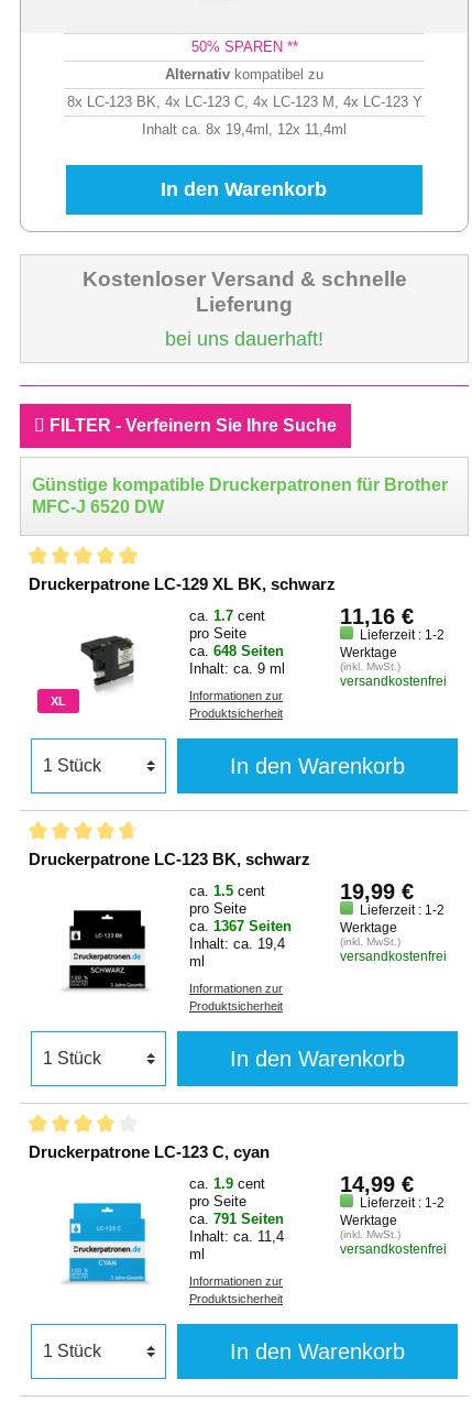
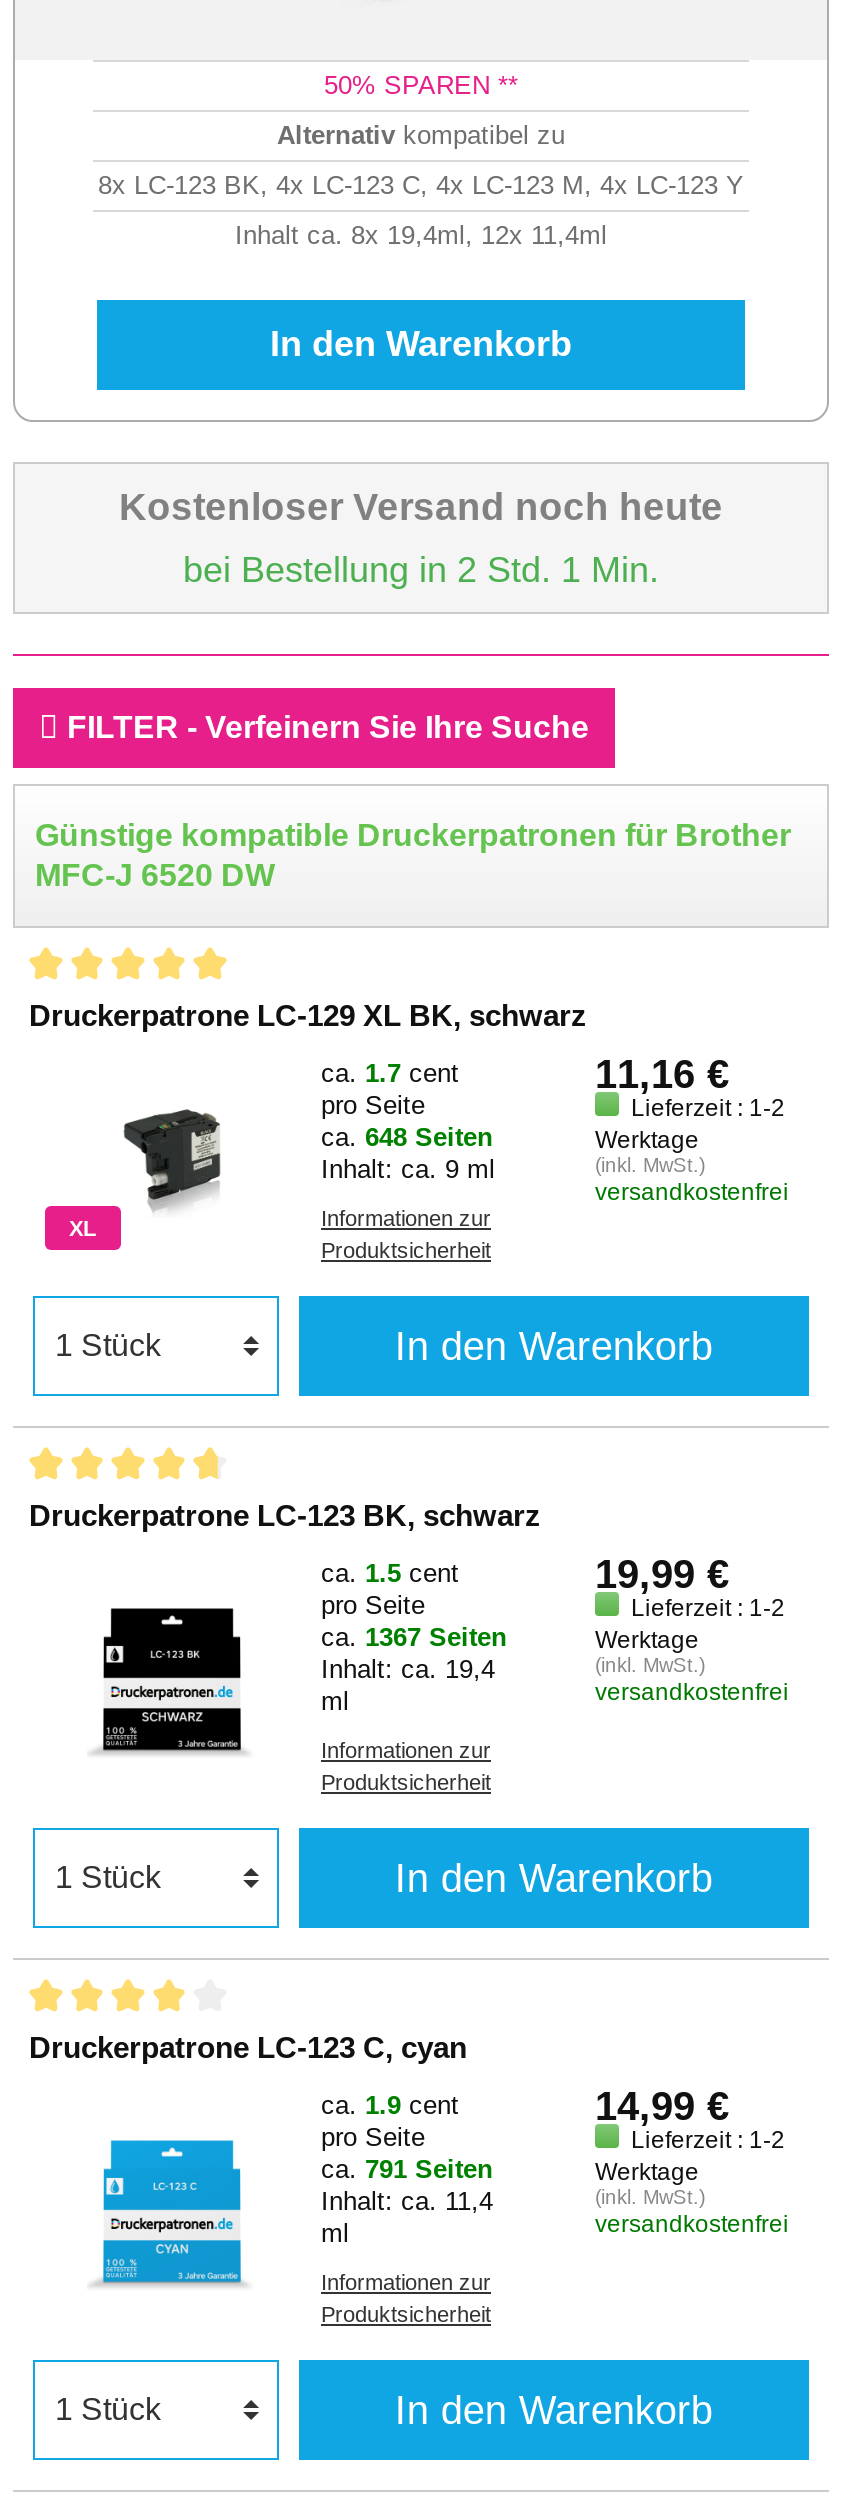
[82,267,407,316] Kostenloser Versand & schnelle | Lieferung -> [119,486,723,528] Kostenloser Versand noch heute
[165,328,323,350] bei uns dauerhaft! -> [183,550,659,590] bei Bestellung in 2 Std. 1 Min.

